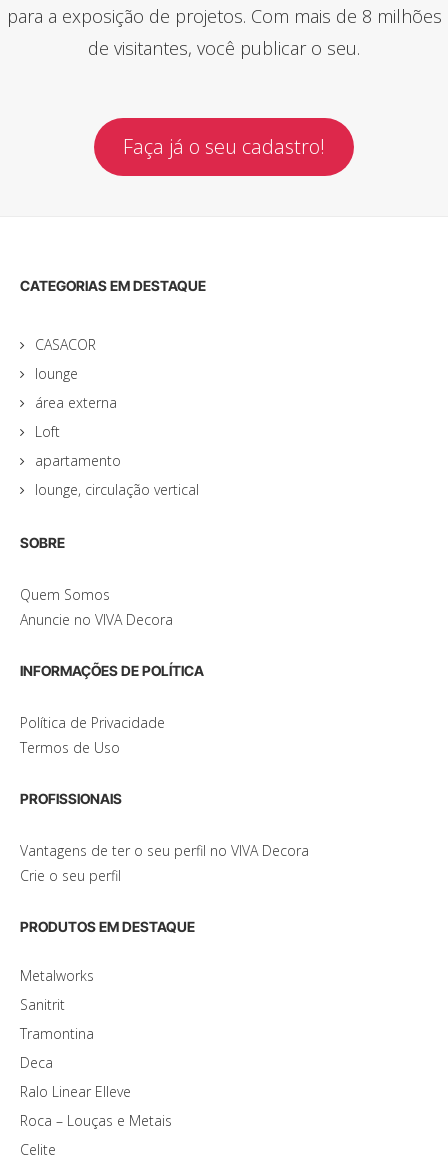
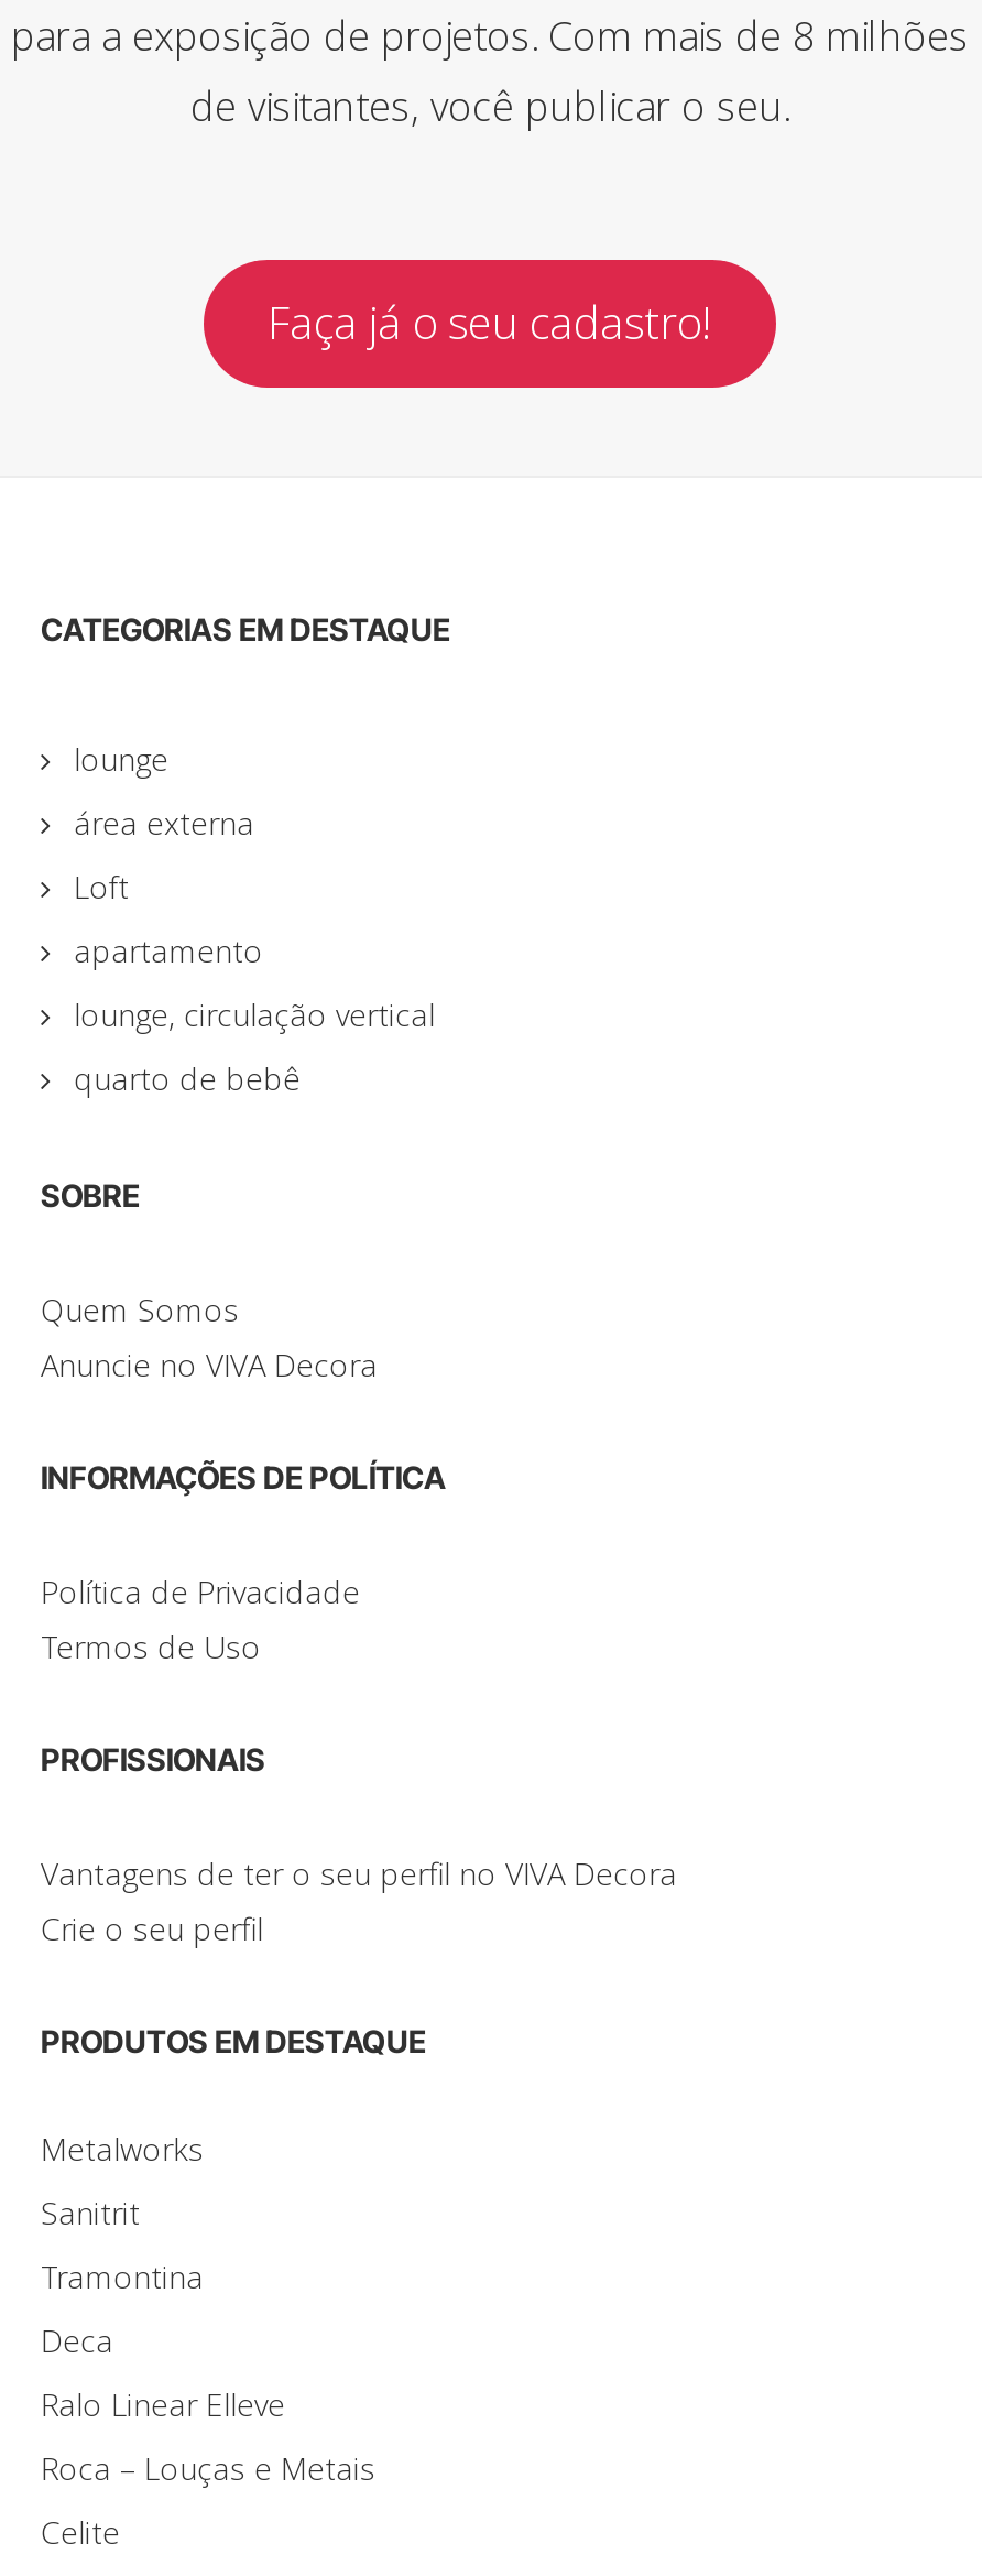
[35,335,96,354] CASACOR -> none
moved [35,364,199,499] -> [74,737,435,1034]: lounge | área externa | Loft | apartamento | lounge, circulação vertical
none -> [74,1056,301,1098] quarto de bebê

